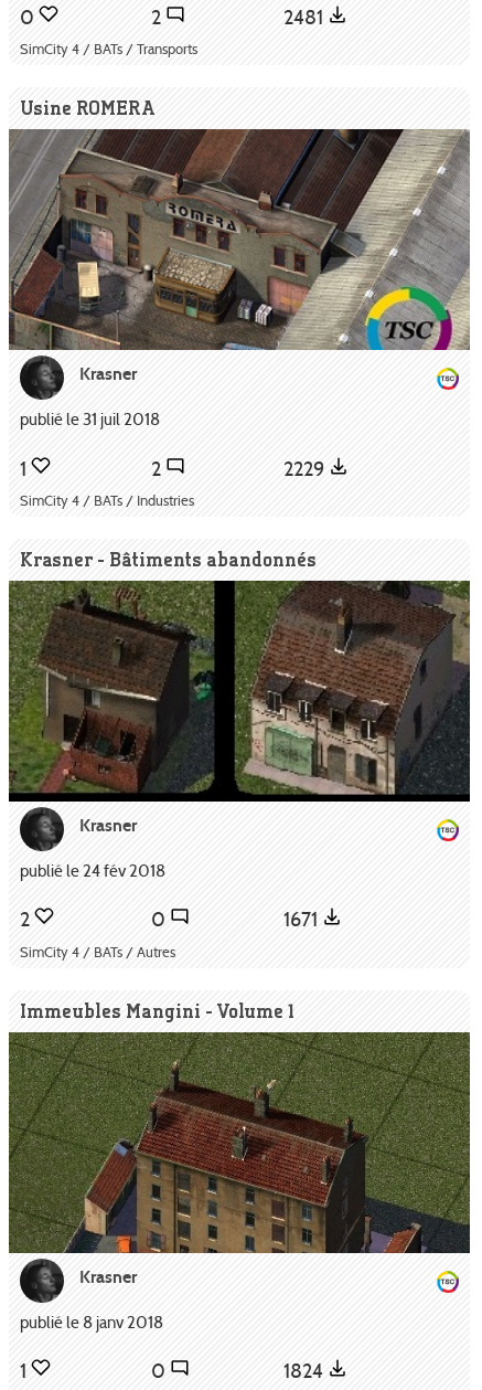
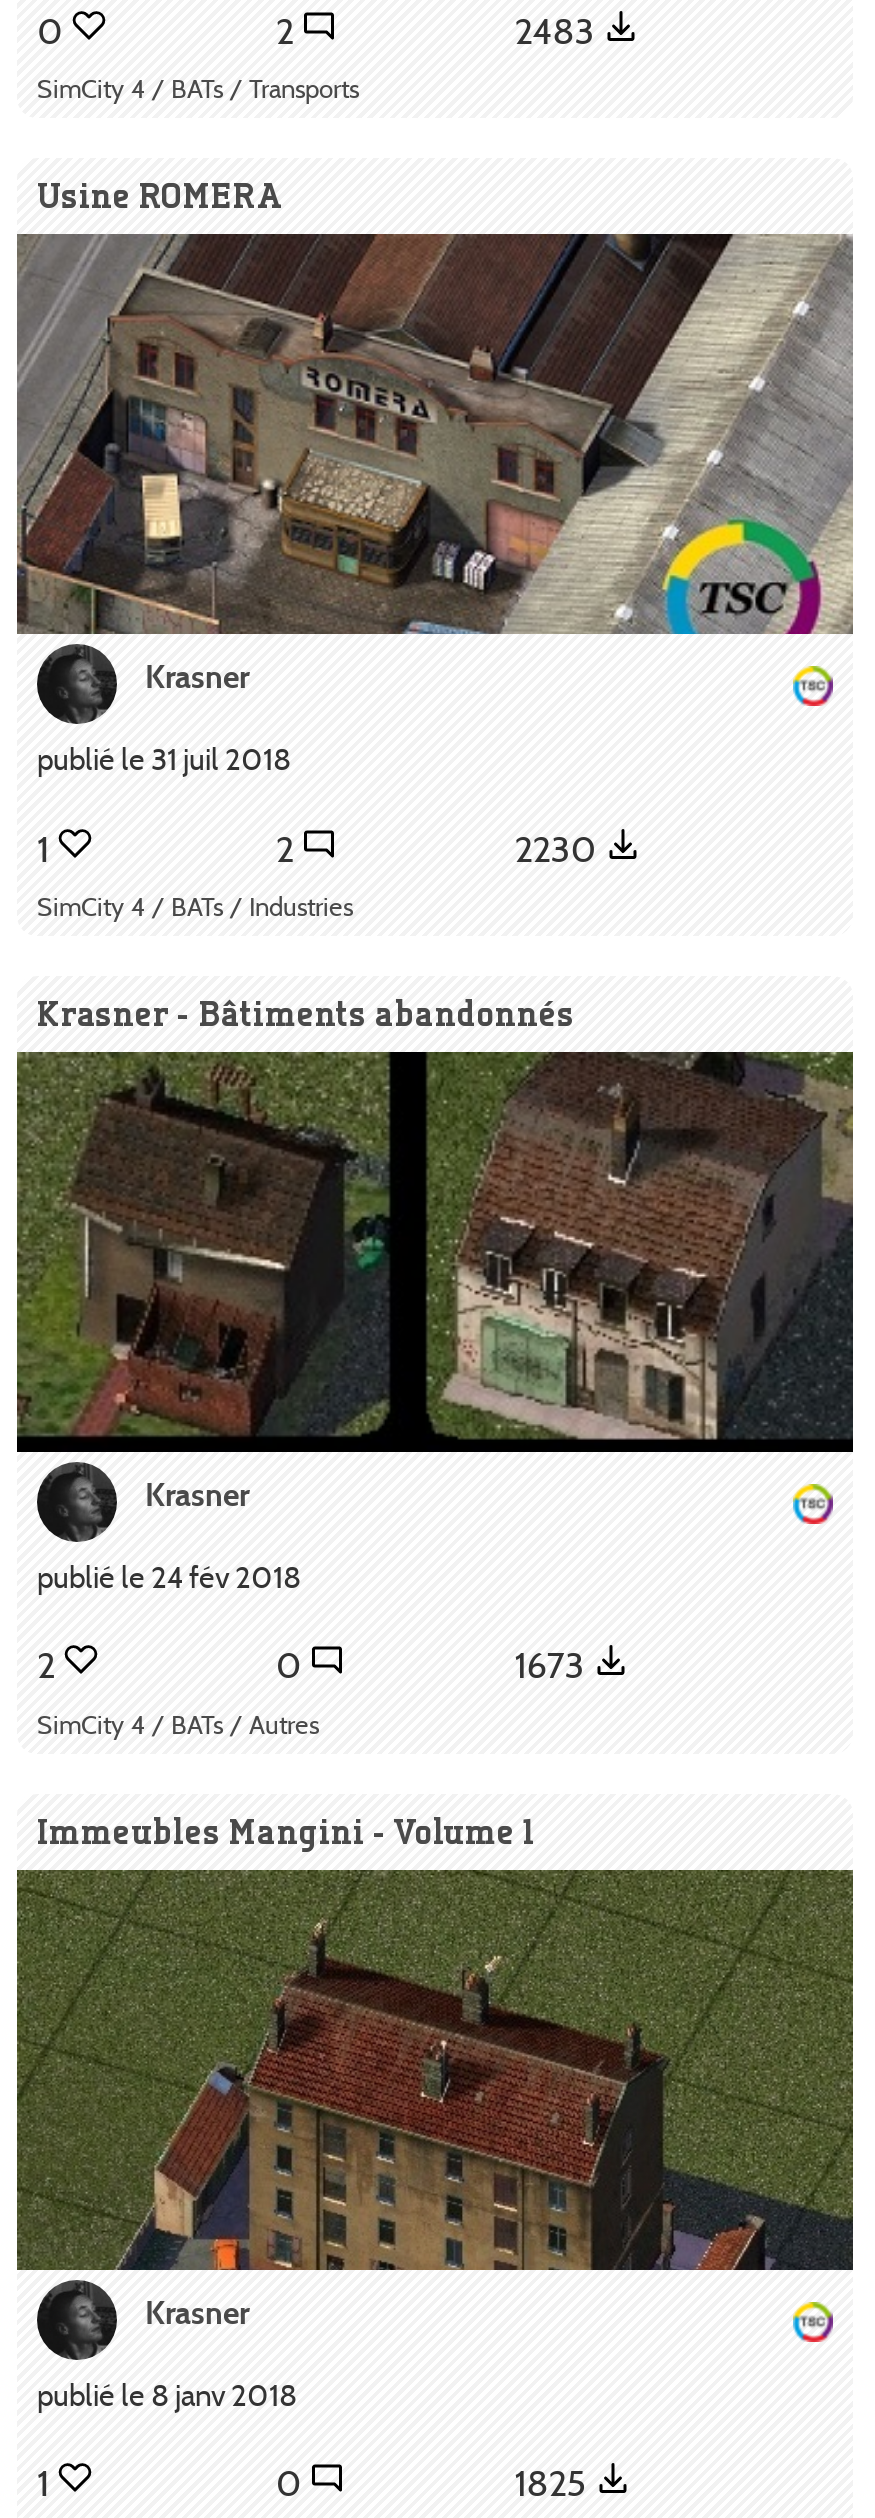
[283,4,327,30] 2481 -> [515,8,603,54] 2483
[283,456,328,481] 2229 -> [515,825,605,871] 2230
[283,907,322,932] 1671 -> [515,1643,593,1689] 1673
[283,1358,327,1383] 1824 -> [515,2460,595,2506] 1825

